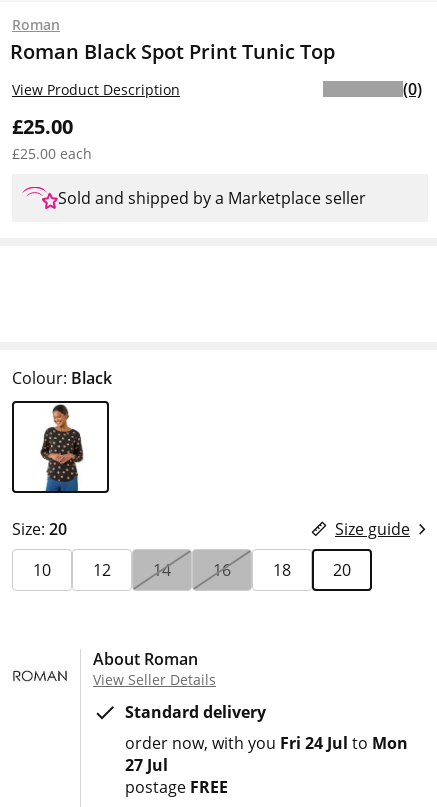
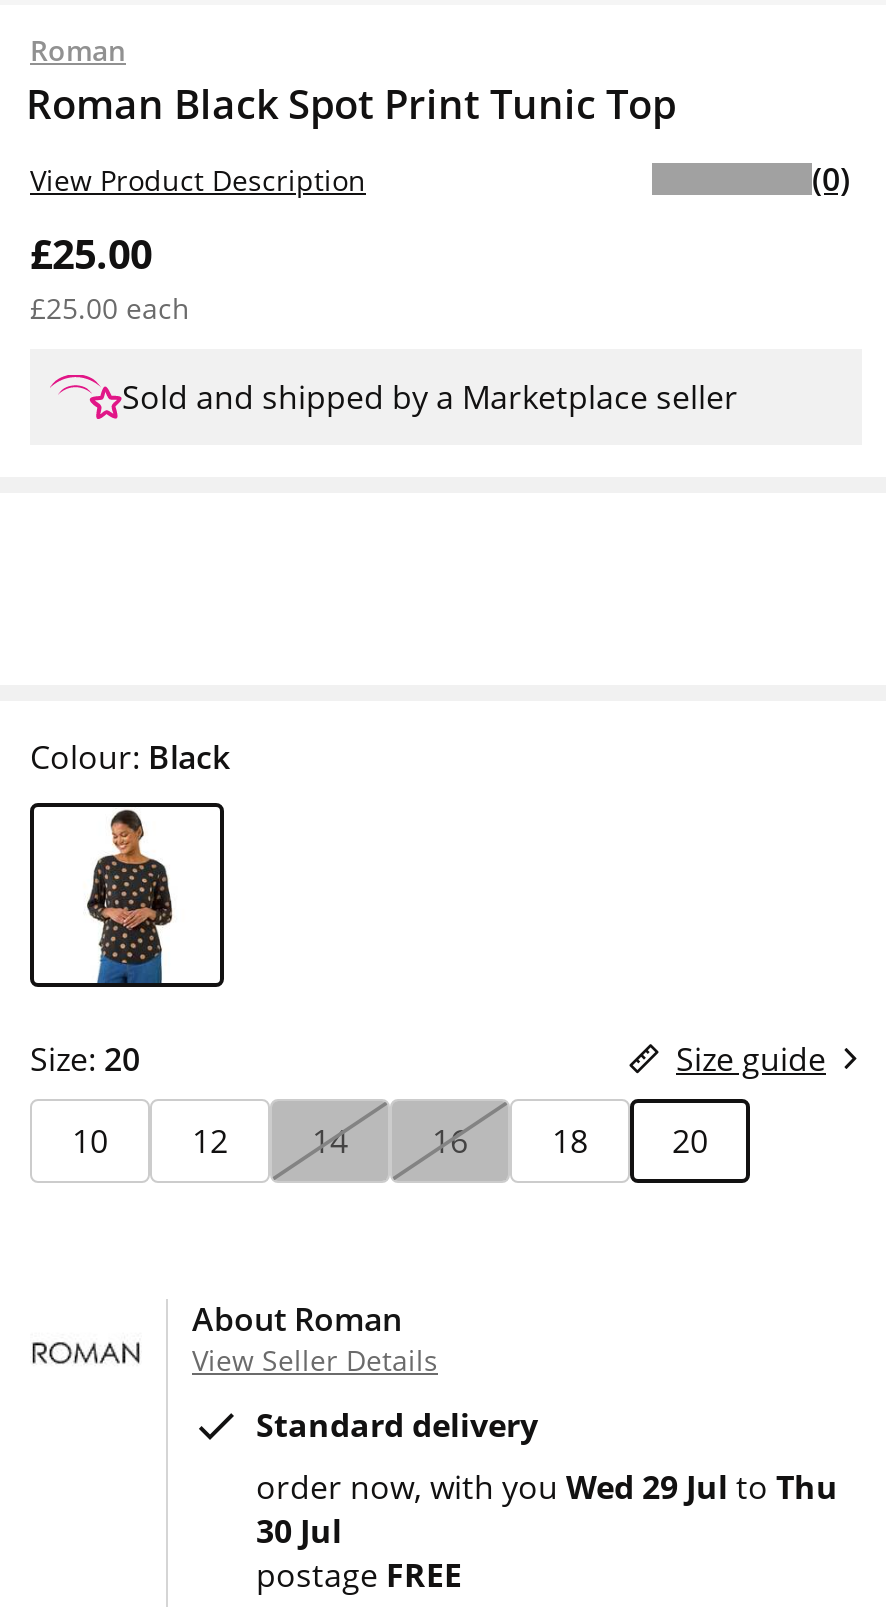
[125,732,408,754] order now with you Fri 24 Jul to Mon -> [256,1465,838,1509] order now with you Wed 29 Jul to Thu
[125,754,168,776] 27 Jul -> [256,1509,342,1553] 30 Jul

